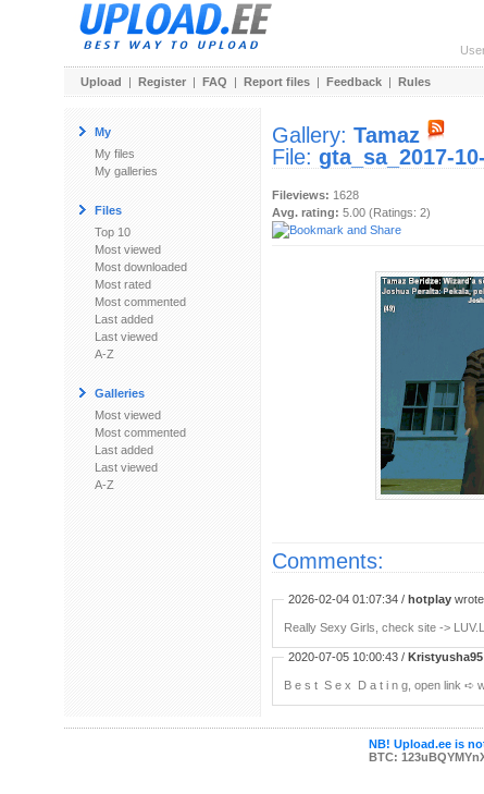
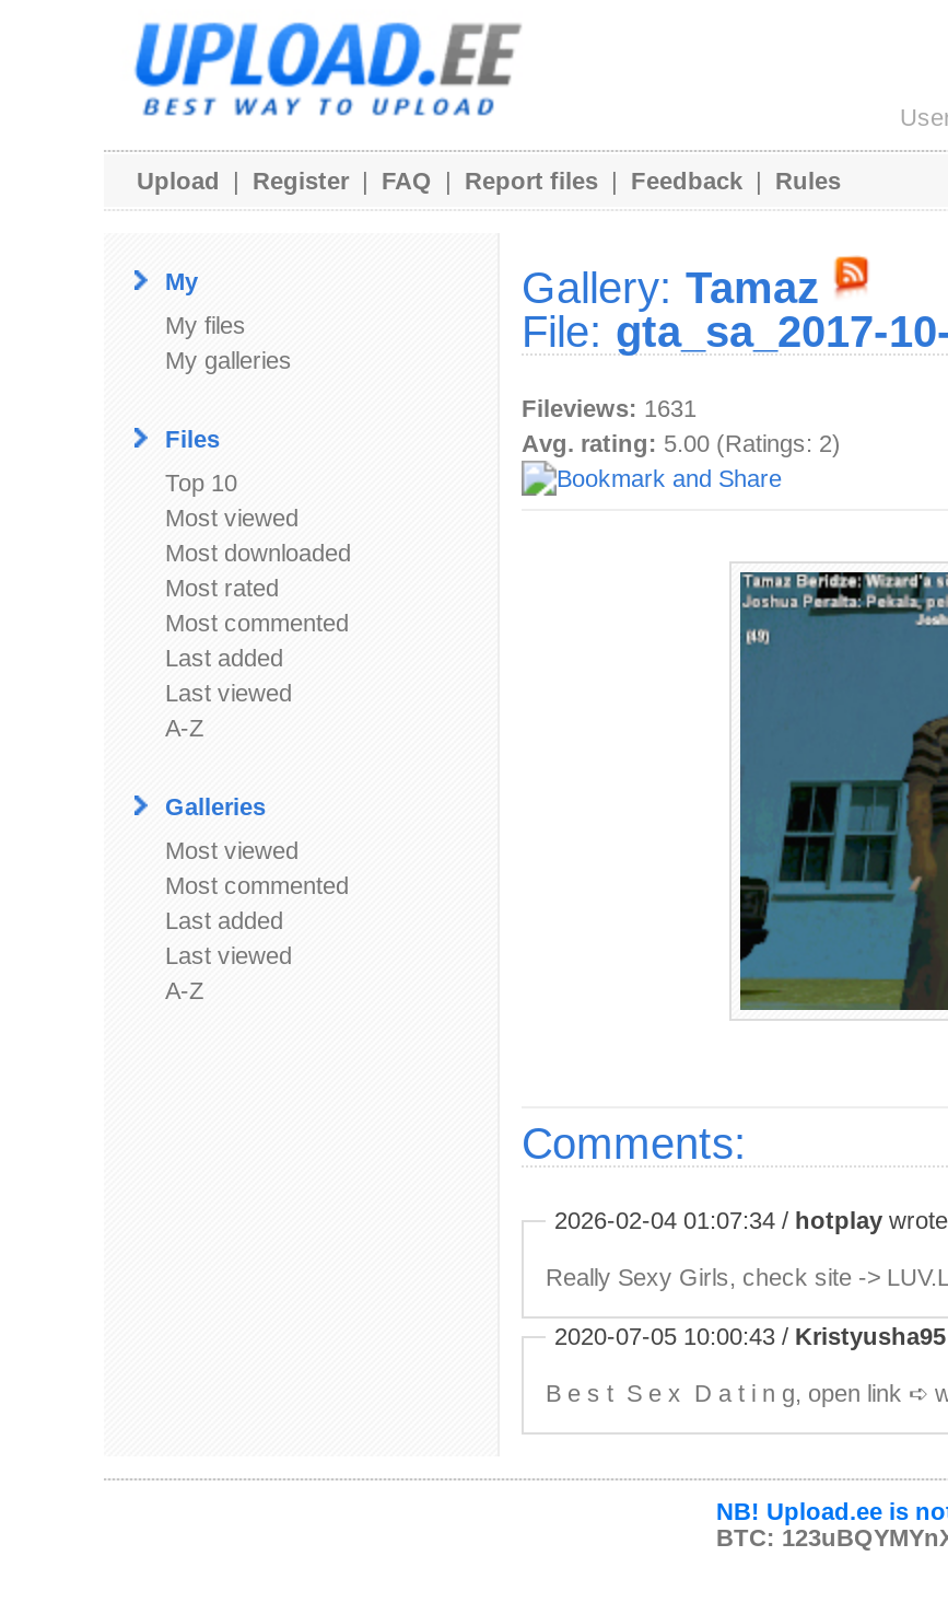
[272,188,359,201] Fileviews: 1628 -> [522,395,697,421] Fileviews: 1631

